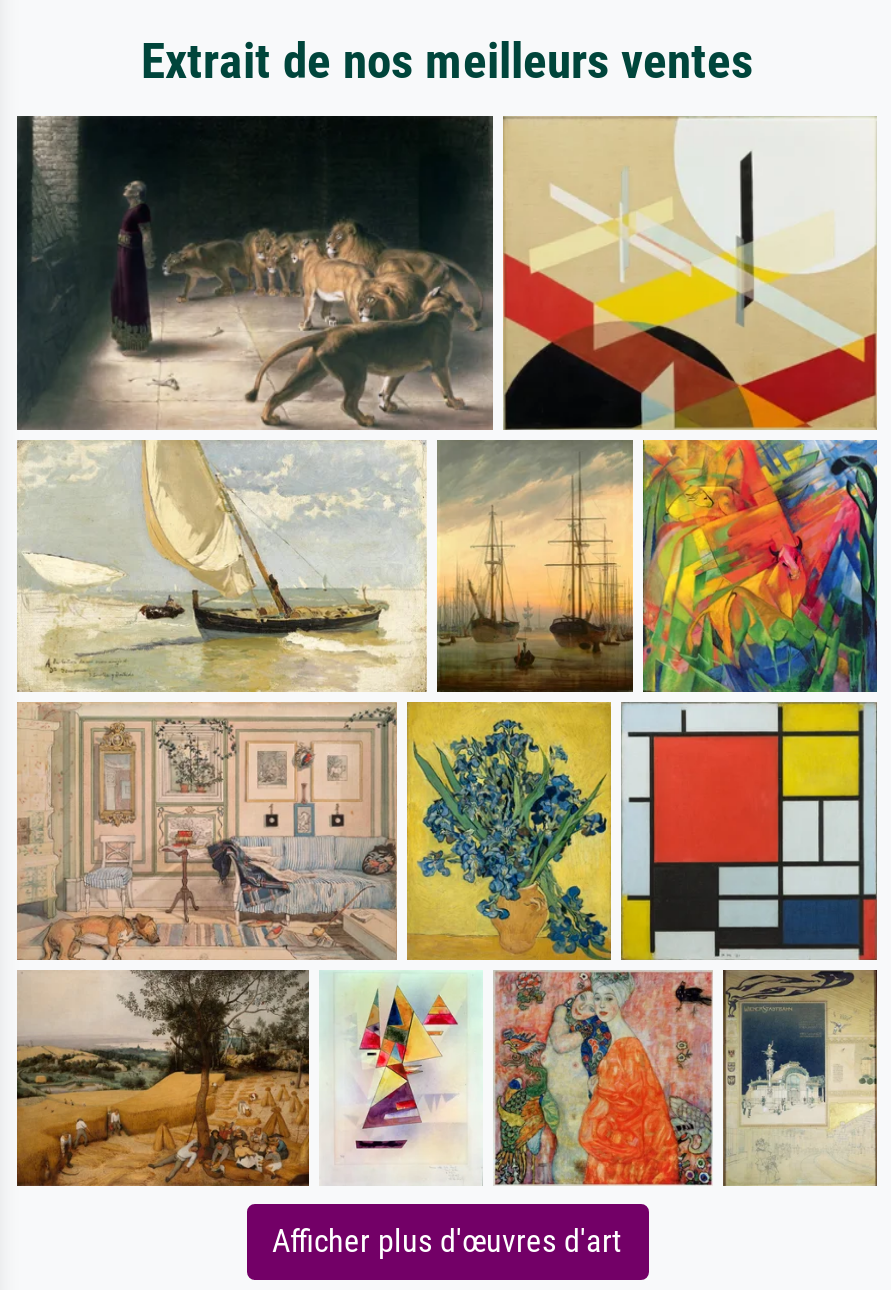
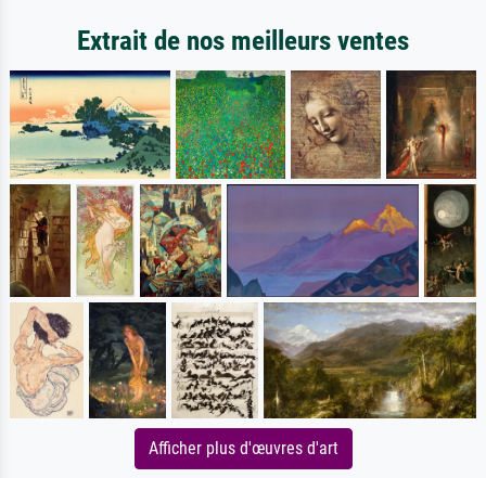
[15,113,879,1187] [image] -> [10,69,477,419] [image]

